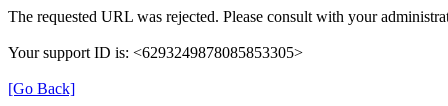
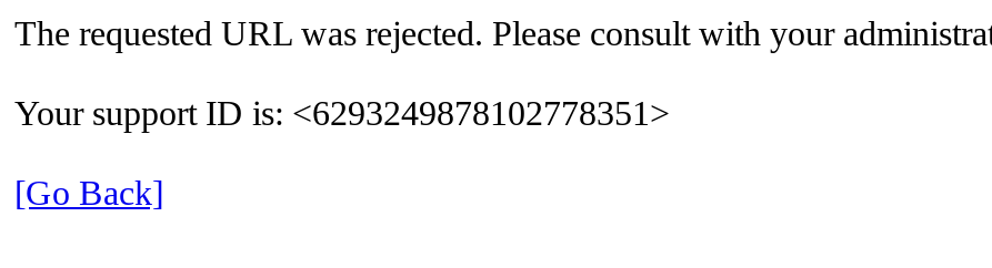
[8,44,303,61] Your support ID is: <6293249878085853305> -> [14,94,670,132] Your support ID is: <6293249878102778351>

